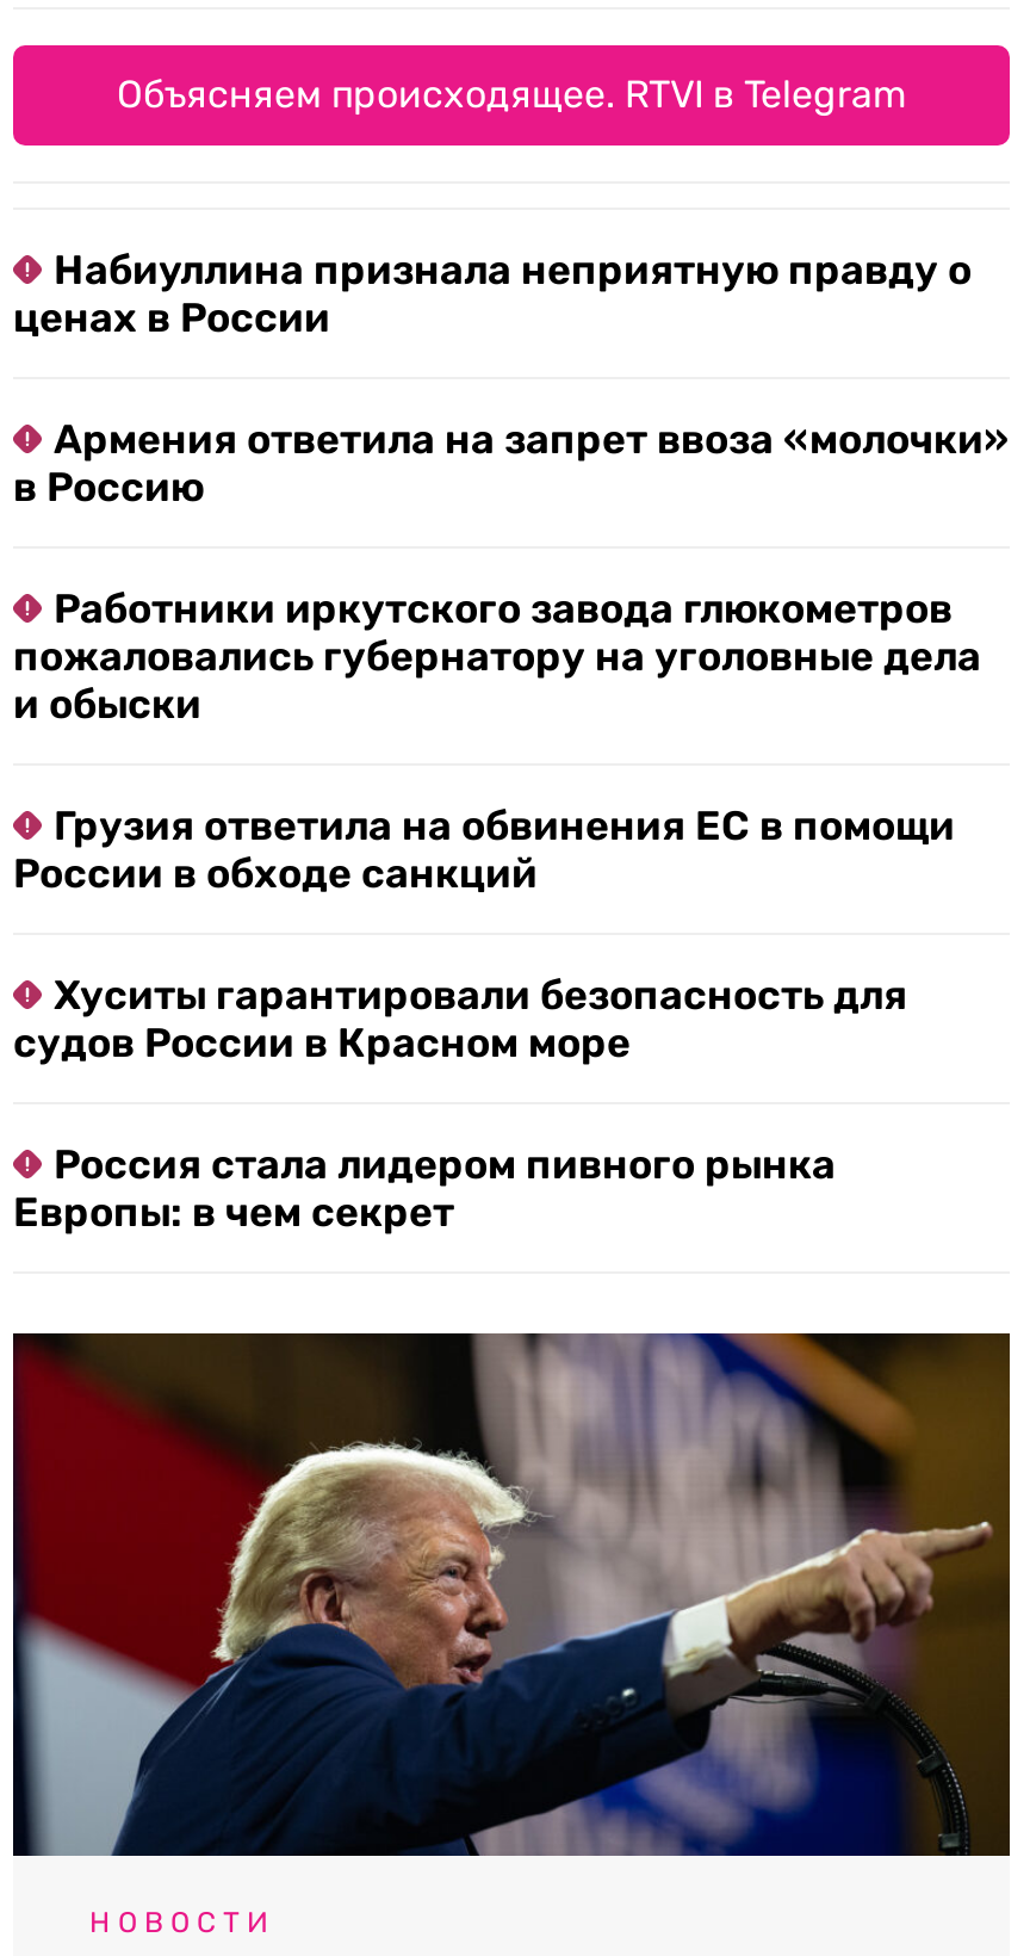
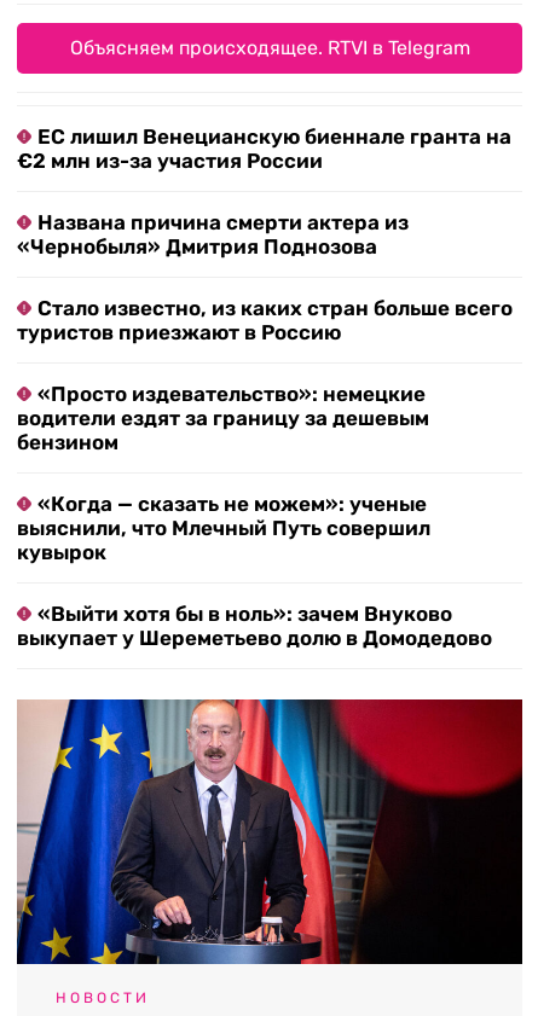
[13,246,972,341] Набиуллина признала неприятную правду о | ценах в России -> [17,125,511,173] ЕС лишил Венецианскую биеннале гранта на | €2 млн из-за участия России
[13,415,1010,511] Армения ответила на запрет ввоза «молочки» | в Россию -> [17,210,409,259] Названа причина смерти актера из | «Чернобыля» Дмитрия Поднозова
[13,585,981,728] Работники иркутского завода глюкометров | пожаловались губернатору на уголовные дела | и обыски -> [17,296,513,344] Стало известно, из каких стран больше всего | туристов приезжают в Россию
[13,802,955,897] Грузия ответила на обвинения ЕС в помощи | России в обходе санкций -> [17,382,429,454] «Просто издевательство»: немецкие | водители ездят за границу за дешевым | бензином
[13,971,907,1066] Хуситы гарантировали безопасность для | судов России в Красном море -> [17,492,430,564] «Когда — сказать не можем»: ученые | выяснили, что Млечный Путь совершил | кувырок
[13,1140,836,1236] Россия стала лидером пивного рынка | Европы: в чем секрет -> [17,602,492,650] «Выйти хотя бы в ноль»: зачем Внуково | выкупает у Шереметьево долю в Домодедово
[11,1331,1010,1858] [image] -> [16,698,522,965] [image]

